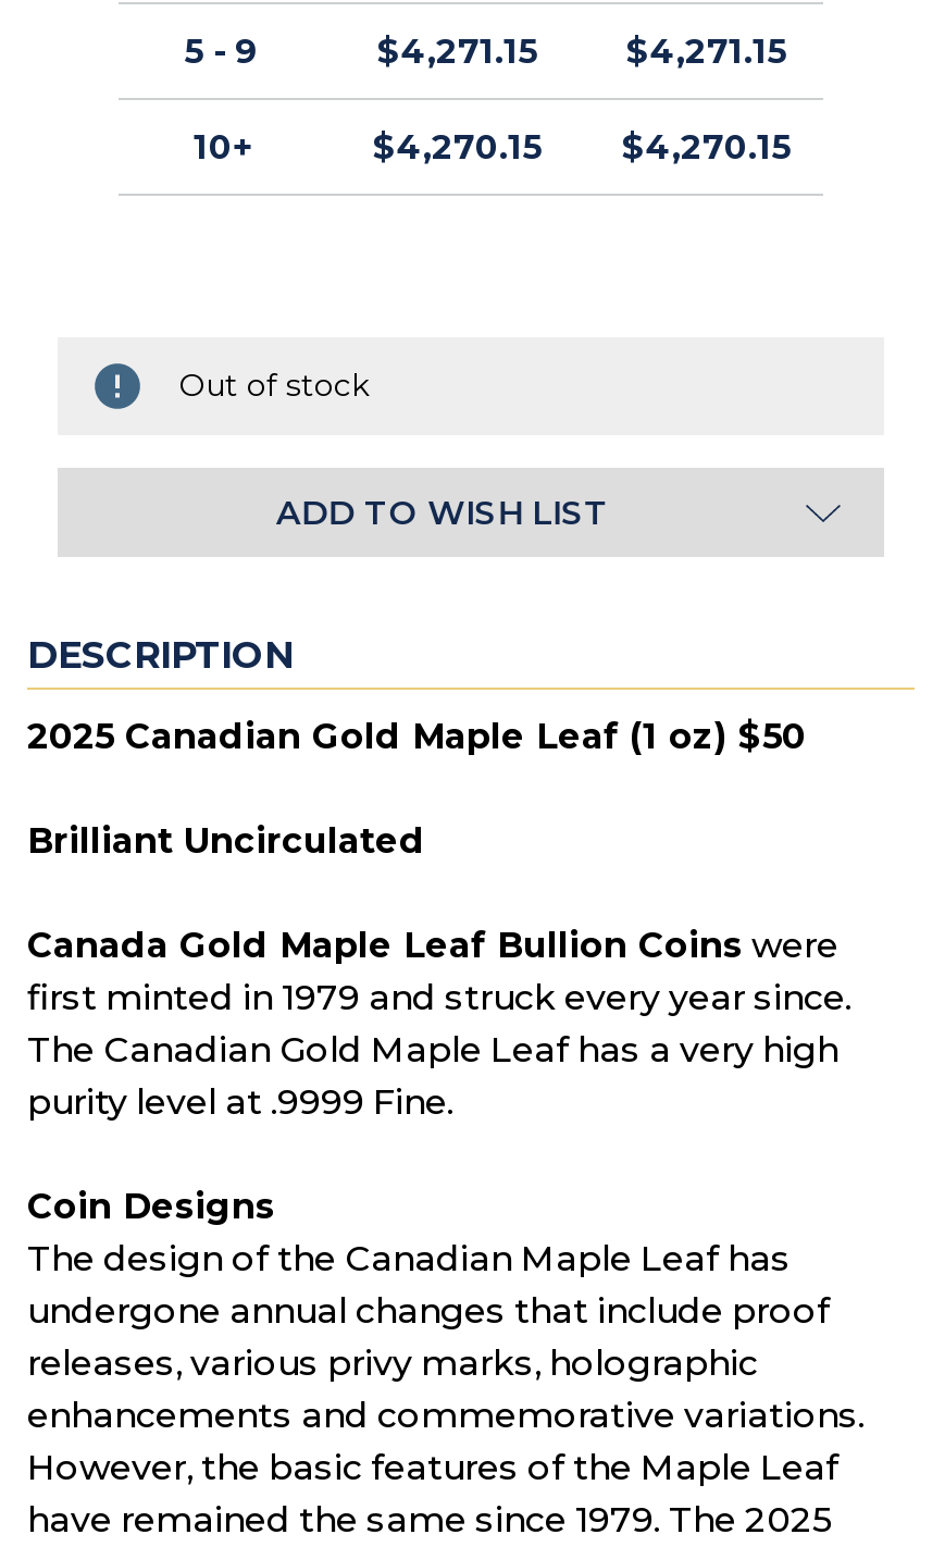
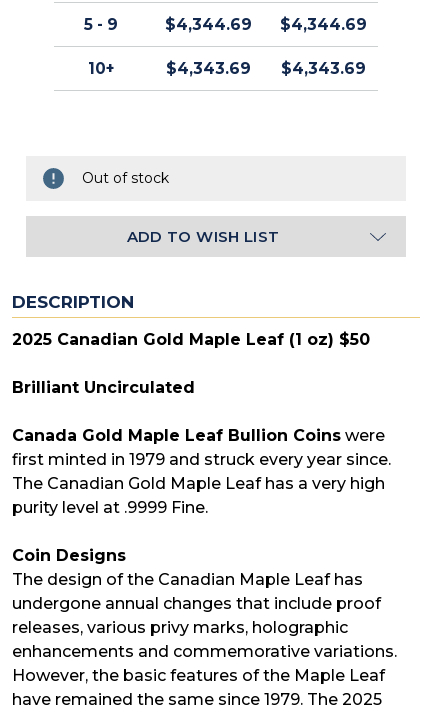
[377,30,538,72] $4,271.15 -> [165,15,252,34] $4,344.69
[626,30,787,72] $4,271.15 -> [280,15,367,34] $4,344.69
[373,126,543,168] $4,270.15 -> [166,59,251,78] $4,343.69
[622,126,792,168] $4,270.15 -> [281,59,366,78] $4,343.69

